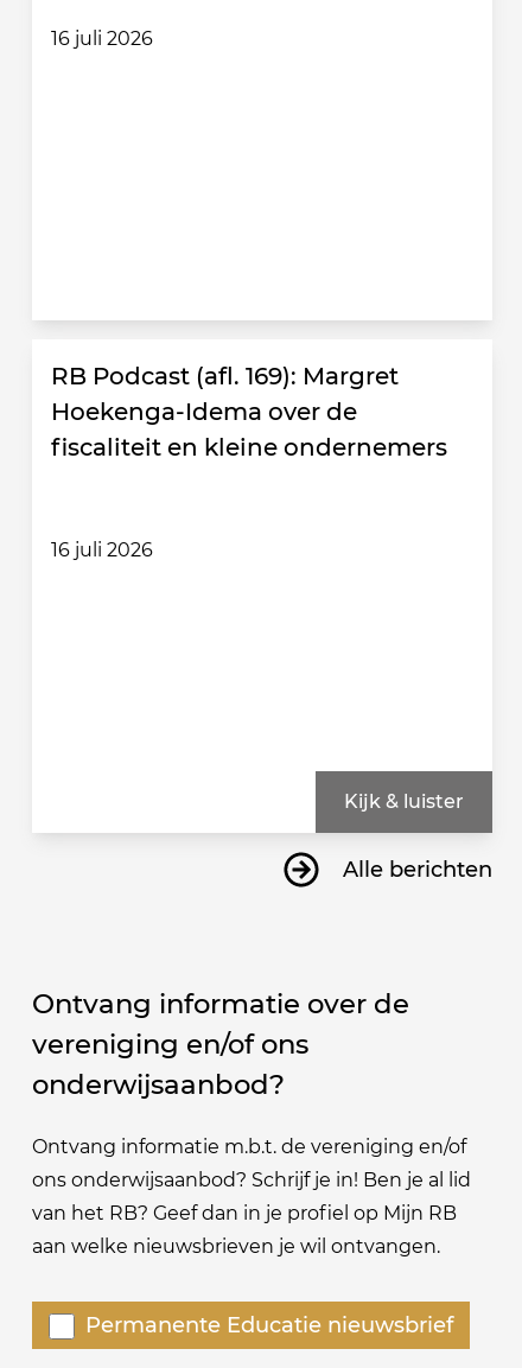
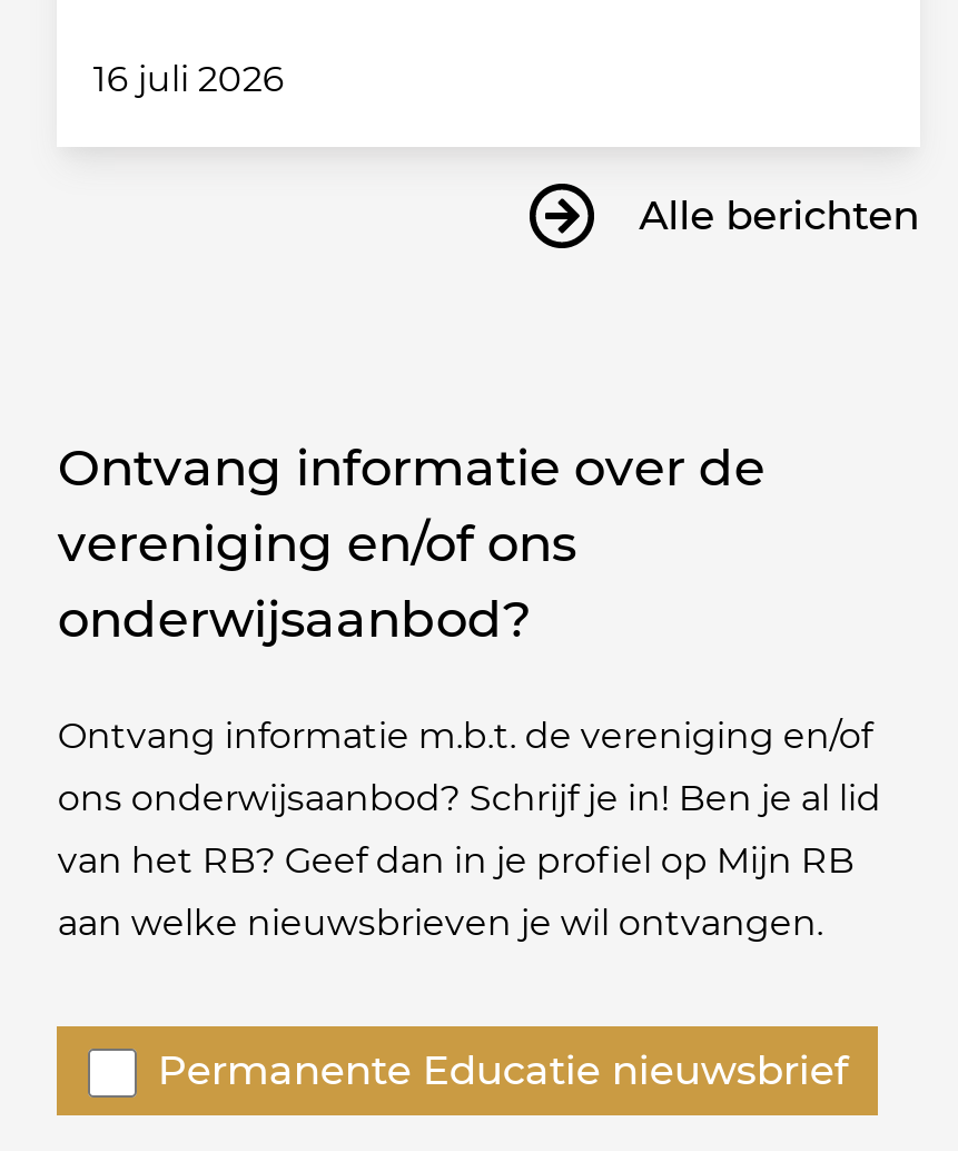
[51,362,448,462] RB Podcast (afl. 169): Margret | Hoekenga-Idema over de | fiscaliteit en kleine ondernemers -> none
[51,539,154,561] 16 juli 2026 -> none
[344,790,463,812] Kijk & luister -> none

